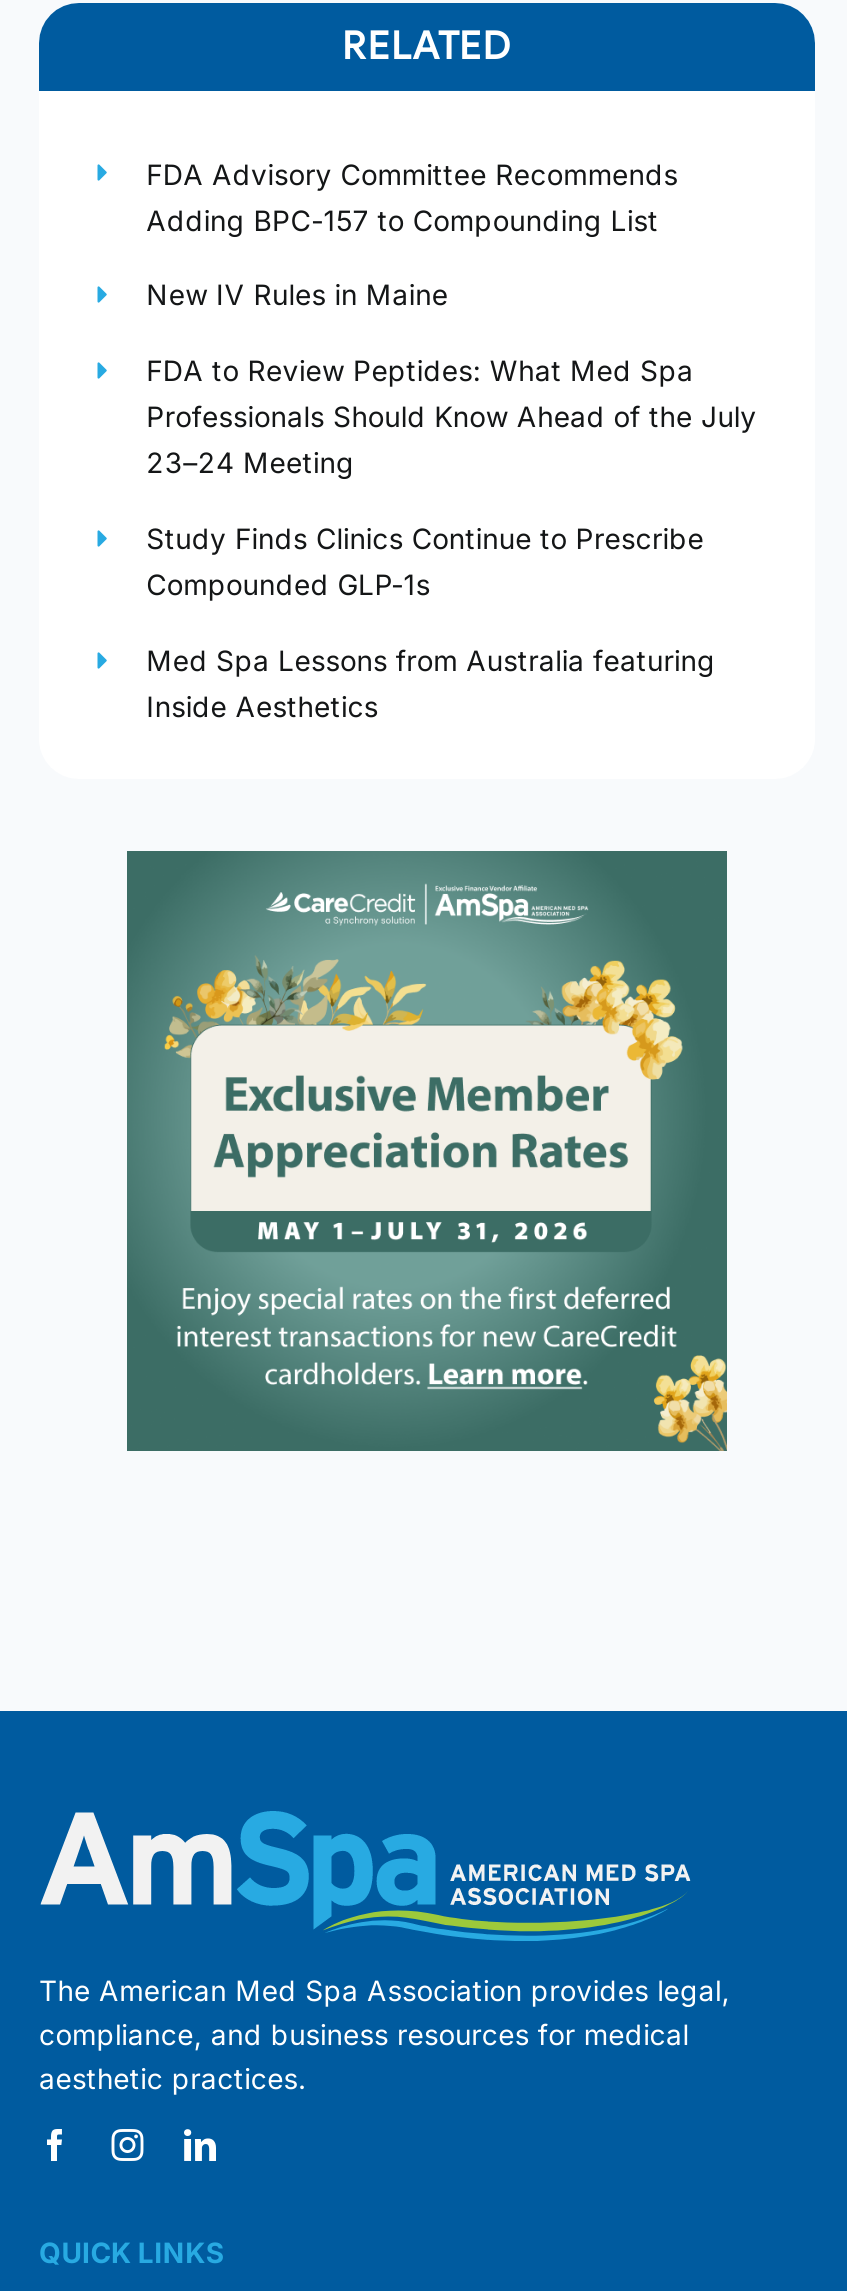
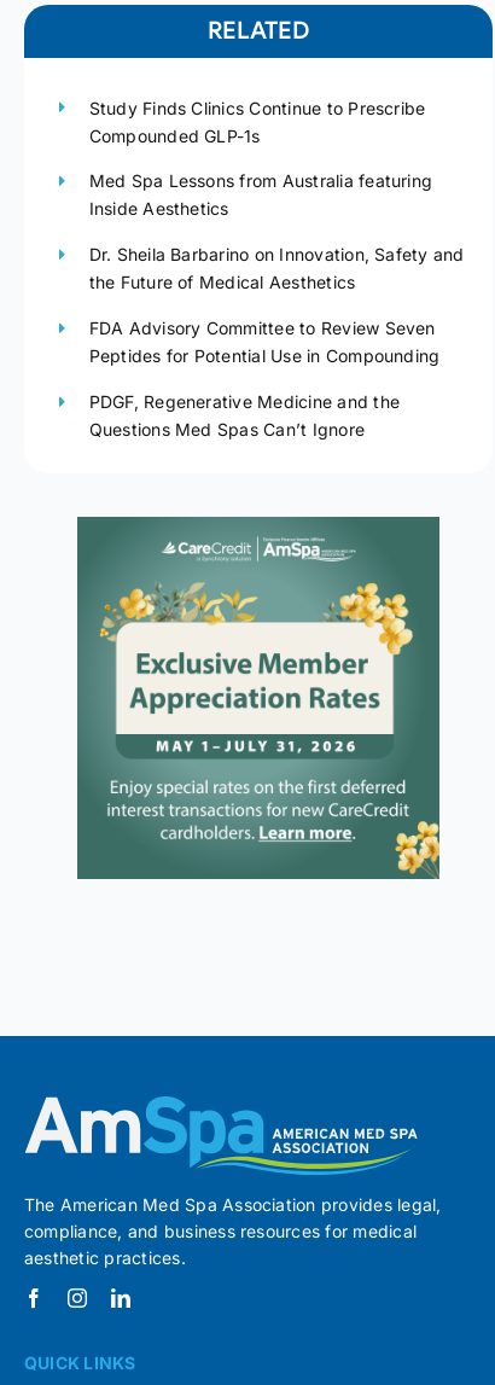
[146,156,757,480] FDA Advisory Committee Recommends | Adding BPC-157 to Compounding List | New IV Rules in Maine | FDA to Review Peptides: What Med Spa | Professionals Should Know Ahead of the July | 23–24 Meeting -> none
moved [146,521,715,723] -> [89,97,432,219]: Study Finds Clinics Continue to Prescribe | Compounded GLP-1s | Med Spa Lessons from Australia featuring | Inside Aesthetics
none -> [89,244,464,440] Dr. Sheila Barbarino on Innovation, Safety and | the Future of Medical Aesthetics | FDA Advisory Committee to Review Seven | Peptides for Potential Use in Compounding | PDGF, Regenerative Medicine and the | Questions Med Spas Can’t Ignore

